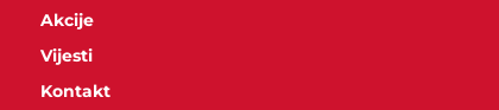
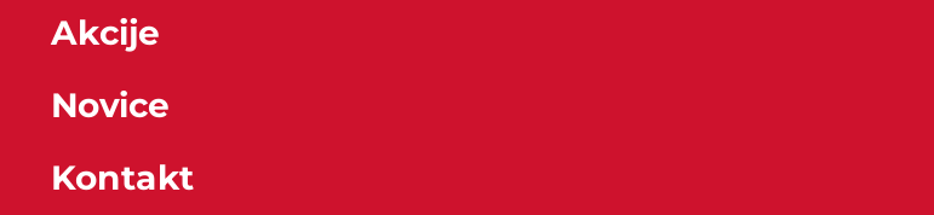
[40,45,93,66] Vijesti -> [51,85,170,128] Novice

